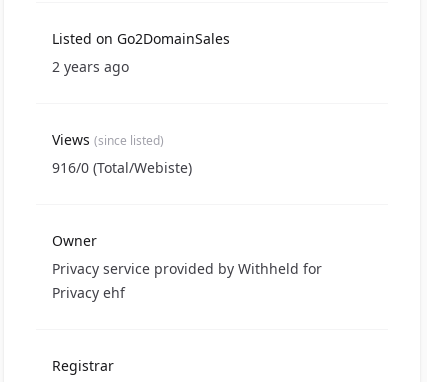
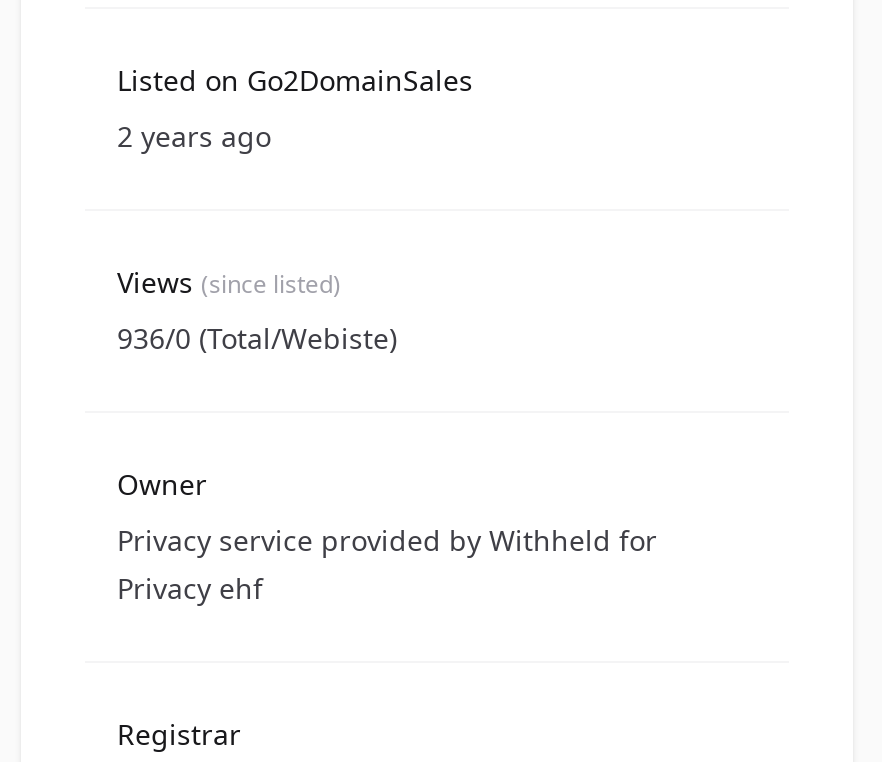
[52,158,192,177] 916/0 (Total/Webiste) -> [117,319,397,357] 936/0 (Total/Webiste)

